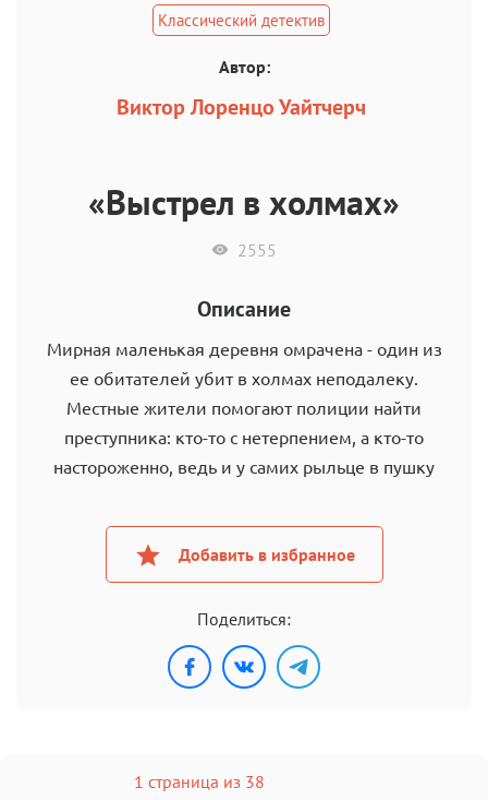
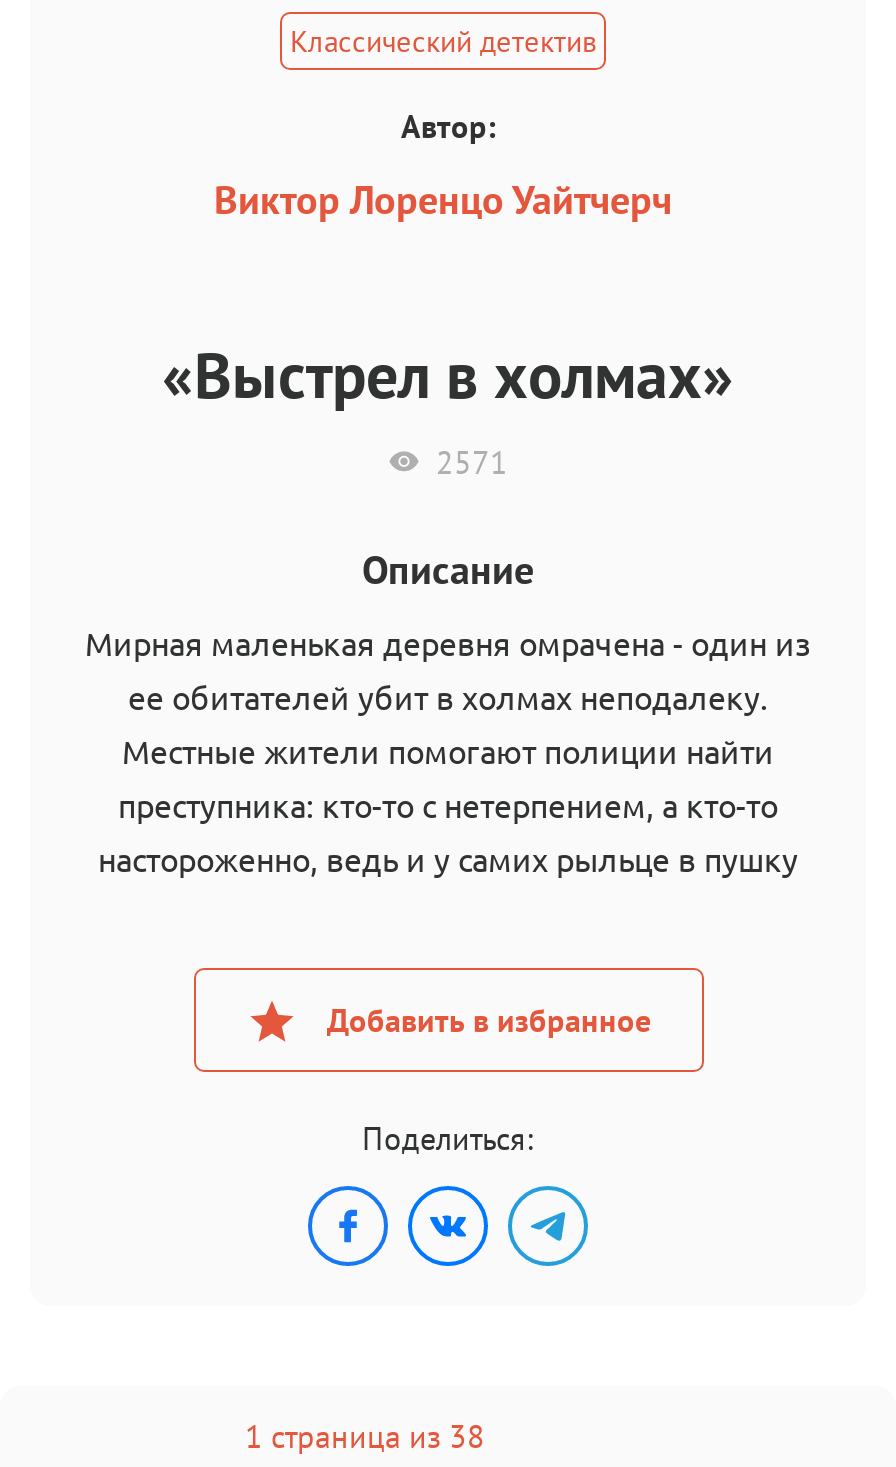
[237,239,277,260] 2555 -> [436,441,508,481] 2571

